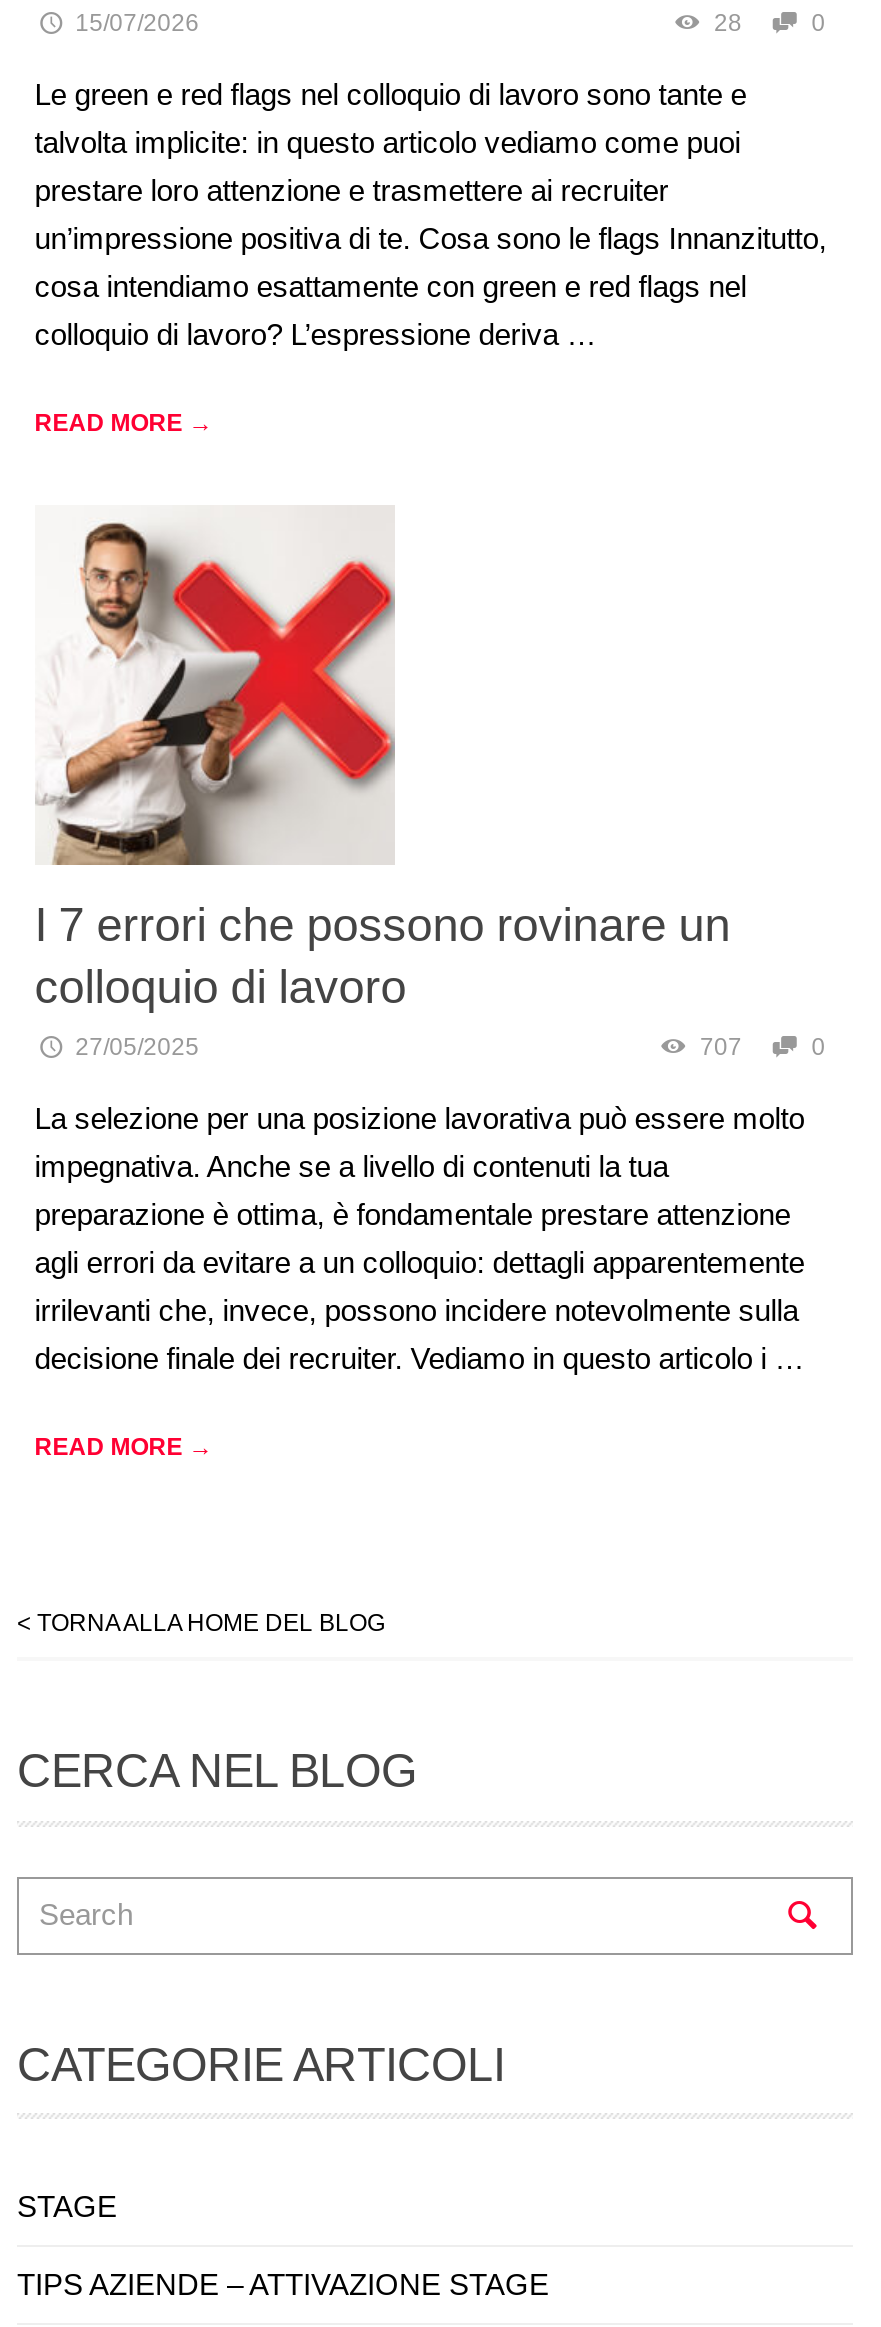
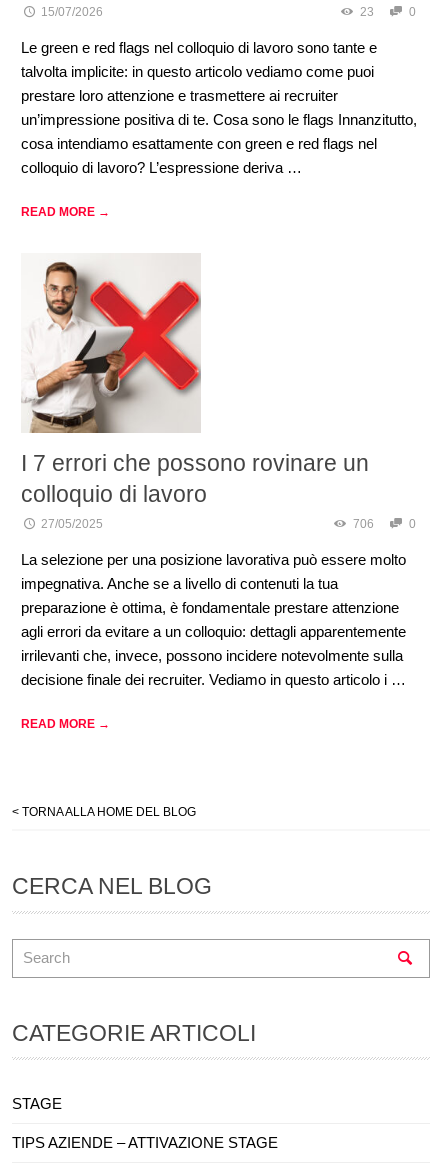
[714,8,742,36] 28 -> [360,5,374,19] 23
[700,1033,742,1061] 707 -> [353,517,374,531] 706

